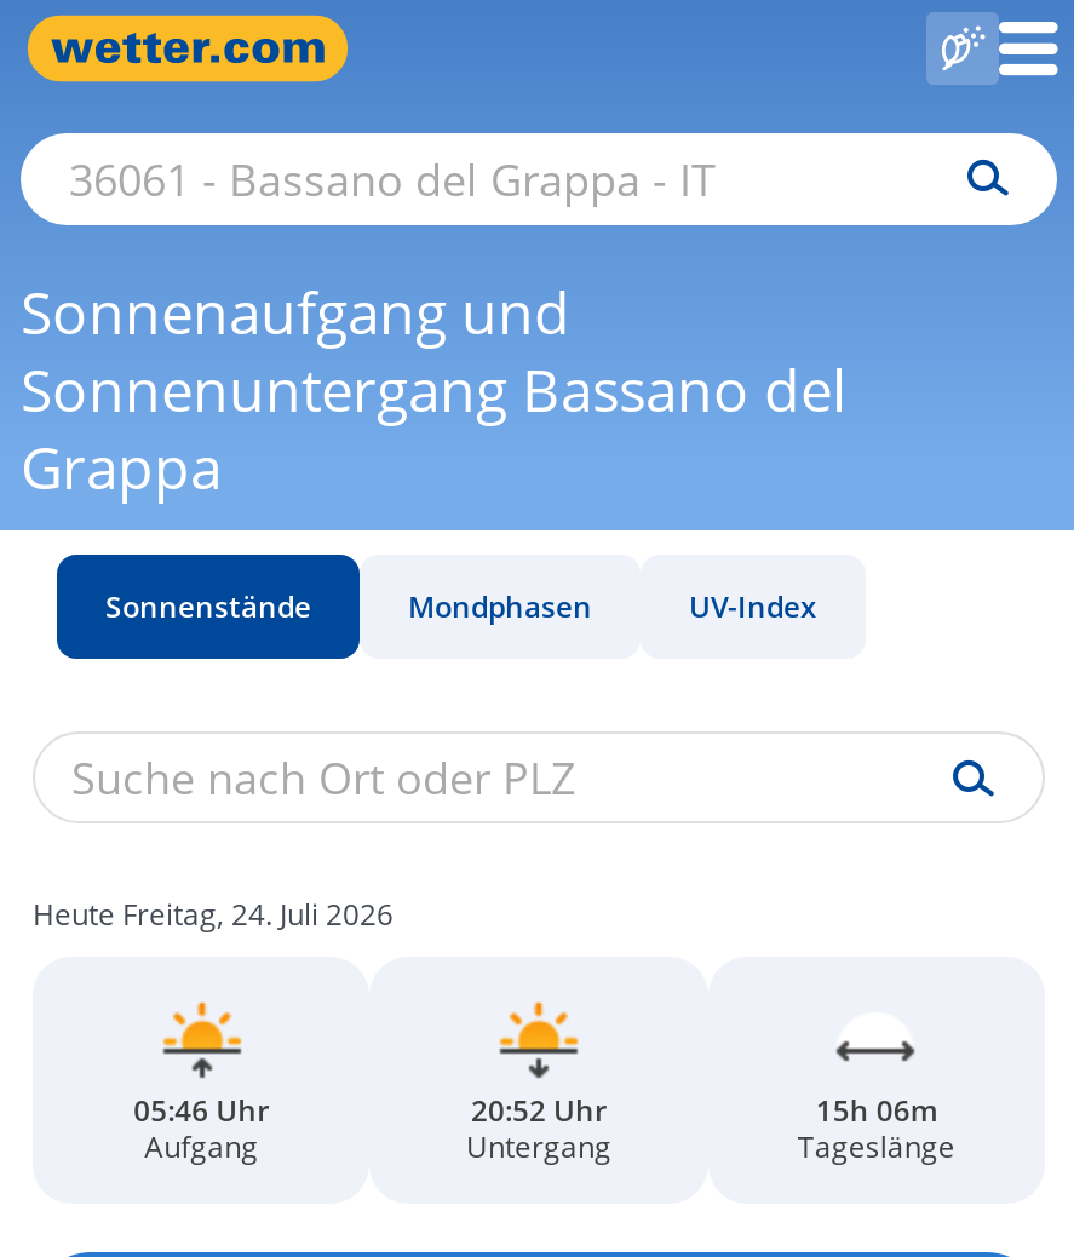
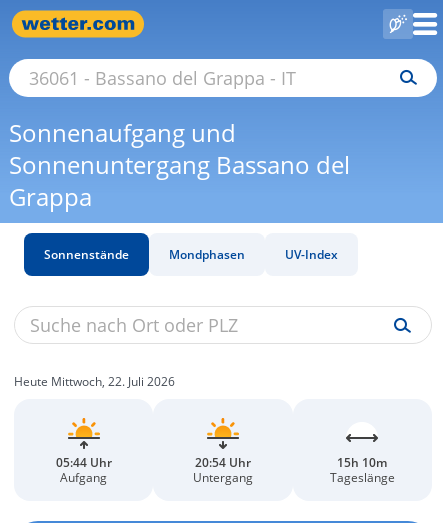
[33,894,394,935] Heute Freitag, 24. Juli 2026 -> [14,373,175,390] Heute Mittwoch, 22. Juli 2026
[134,1090,269,1131] 05:46 Uhr -> [56,454,112,471] 05:44 Uhr
[471,1090,607,1131] 20:52 Uhr -> [195,454,251,471] 20:54 Uhr
[816,1090,937,1131] 15h 06m -> [337,454,387,471] 15h 10m

